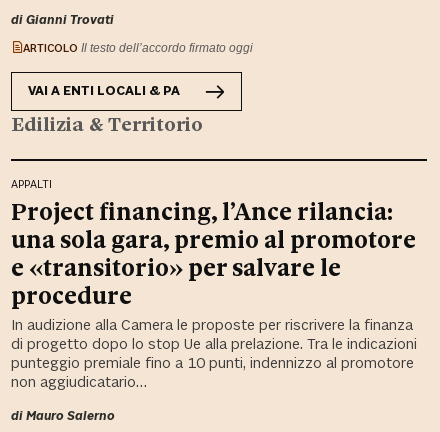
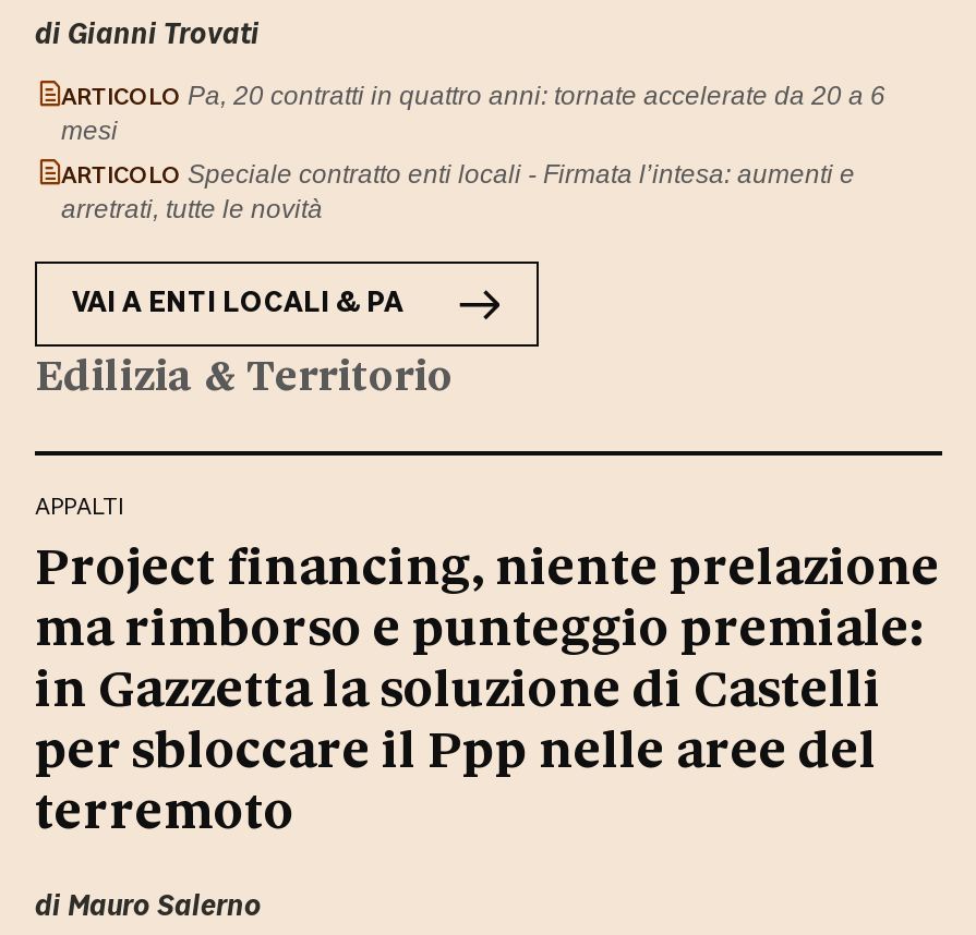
[23,41,253,56] ARTICOLO Il testo dell’accordo firmato oggi -> [61,81,885,225] ARTICOLO Pa, 20 contratti in quattro anni: tornate accelerate da 20 a 6 | mesi | ARTICOLO Speciale contratto enti locali - Firmata l’intesa: aumenti e | arretrati, tutte le novità
moved [11,83,203,192] -> [35,286,454,522]: VAI A ENTI LOCALI & PA | Edilizia & Territorio | APPALTI
[11,193,417,392] Project financing, l’Ance rilancia: | una sola gara, premio al promotore | e «transitorio» per salvare le | procedure | In audizione alla Camera le proposte per riscrivere la finanza | di progetto dopo lo stop Ue alla prelazione. Tra le indicazioni | punteggio premiale fino a 10 punti, indennizzo al promotore | non aggiudicatario… -> [35,526,940,844] Project financing, niente prelazione | ma rimborso e punteggio premiale: | in Gazzetta la soluzione di Castelli | per sbloccare il Ppp nelle aree del | terremoto

